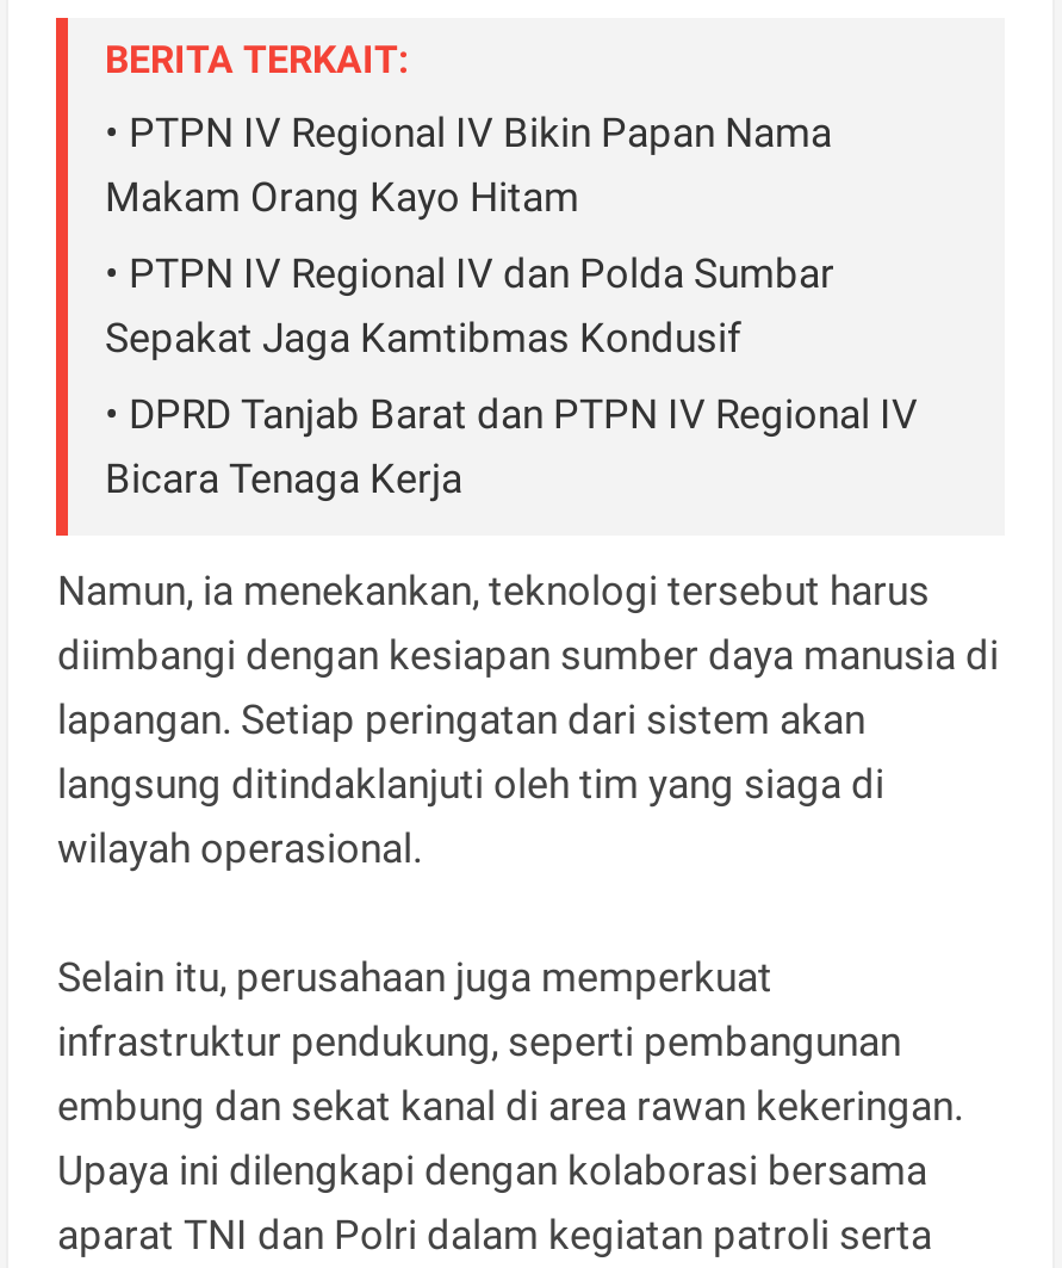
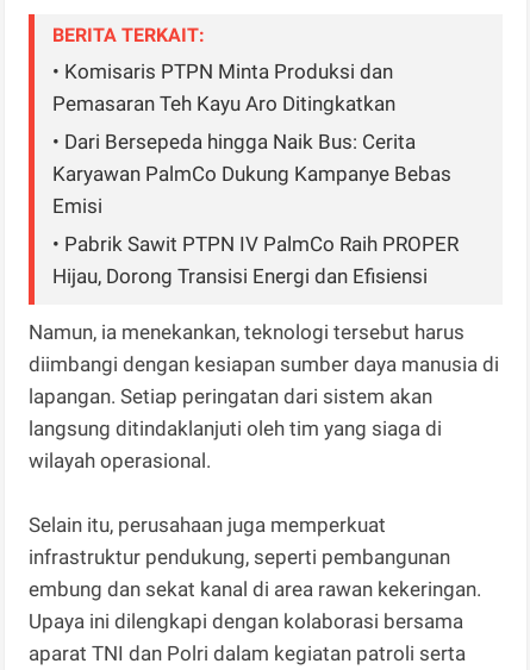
[105,110,832,222] • PTPN IV Regional IV Bikin Papan Nama | Makam Orang Kayo Hitam -> [53,60,396,116] • Komisaris PTPN Minta Produksi dan | Pemasaran Teh Kayu Aro Ditingkatkan
[105,250,834,362] • PTPN IV Regional IV dan Polda Sumbar | Sepakat Jaga Kamtibmas Kondusif -> [53,130,452,218] • Dari Bersepeda hingga Naik Bus: Cerita | Karyawan PalmCo Dukung Kampanye Bebas | Emisi
[105,391,918,503] • DPRD Tanjab Barat dan PTPN IV Regional IV | Bicara Tenaga Kerja -> [53,233,459,288] • Pabrik Sawit PTPN IV PalmCo Raih PROPER | Hijau, Dorong Transisi Energi dan Efisiensi

